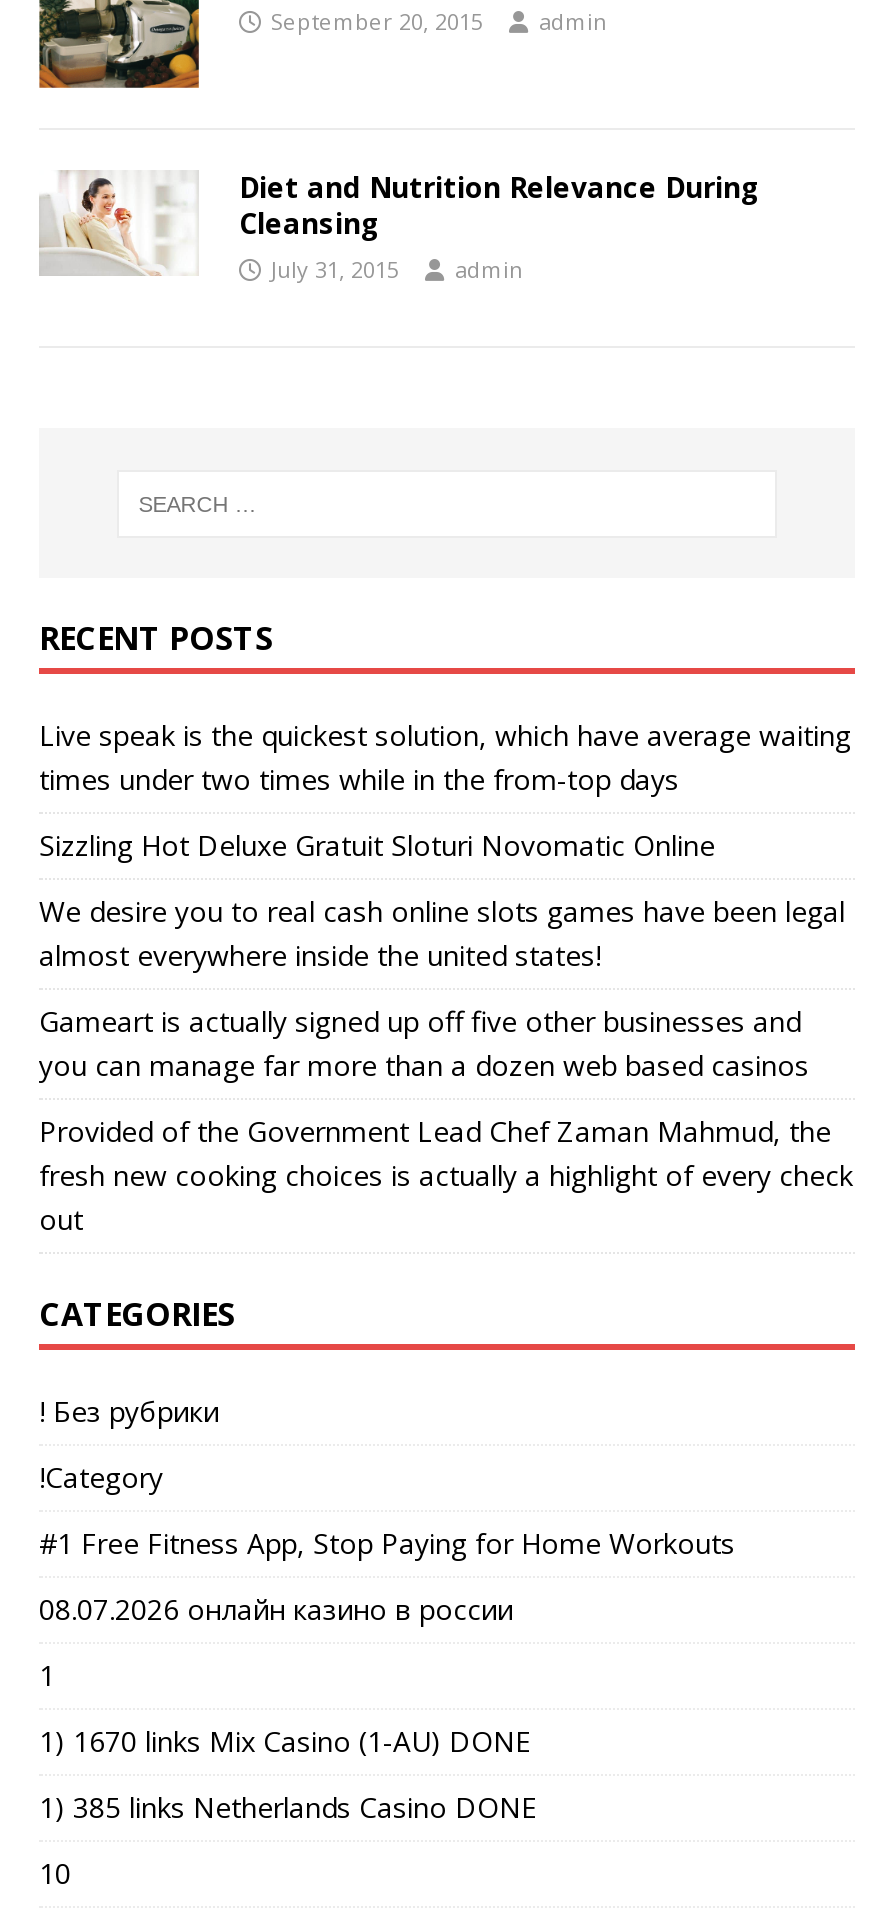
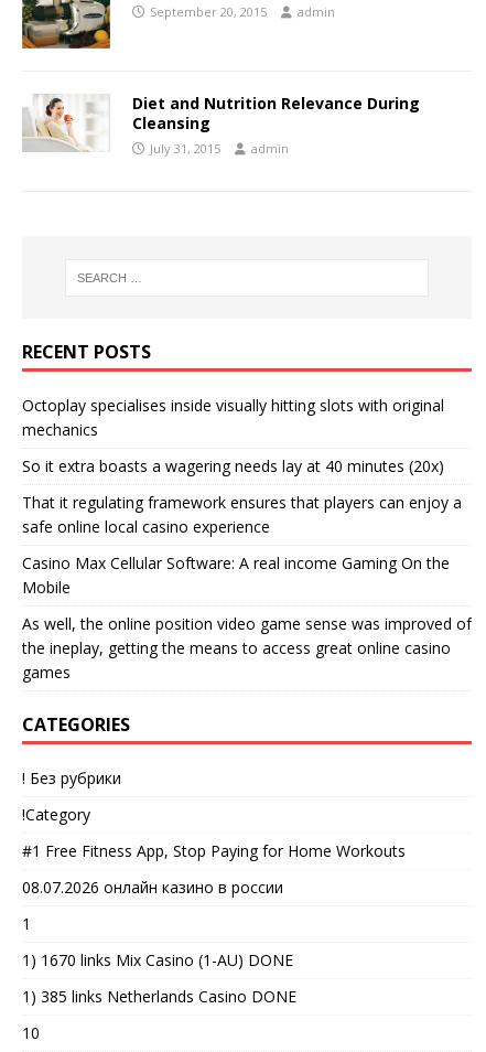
[39,716,851,798] Live speak is the quickest solution, which have average waiting | times under two times while in the from-top days -> [22,395,444,440] Octoplay specialises inside visually hitting slots with original | mechanics
[39,826,715,864] Sizzling Hot Deluxe Gratuit Sloturi Novomatic Online -> [22,455,444,476] So it extra boasts a wagering needs lay at 40 minutes (20x)
[39,892,845,974] We desire you to real cash online slots games have been legal | almost everywhere inside the united states! -> [22,492,462,537] That it regulating framework ensures that players can enjoy a | safe online local casino experience
[39,1002,809,1084] Gameart is actually signed up off five other businesses and | you can manage far more than a dozen web based casinos -> [22,552,450,598] Casino Max Cellular Software: A real income Gaming On the | Mobile
[39,1112,853,1238] Provided of the Government Lead Chef Zaman Mahmud, the | fresh new cooking choices is actually a highlight of every check | out -> [22,613,472,683] As well, the online position video game sense was improved of | the ineplay, getting the means to access great online casino | games

